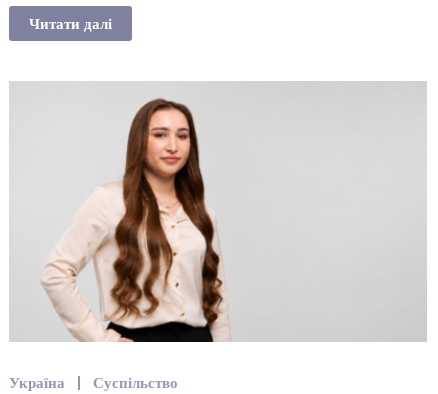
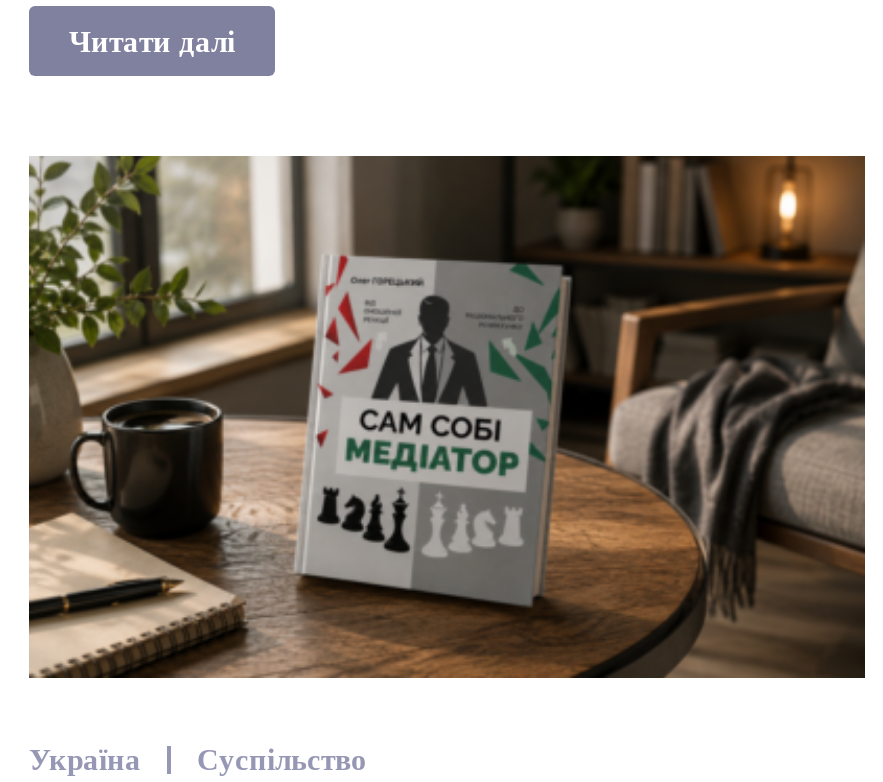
[9,81,427,343] [image] -> [27,154,867,680] [image]

